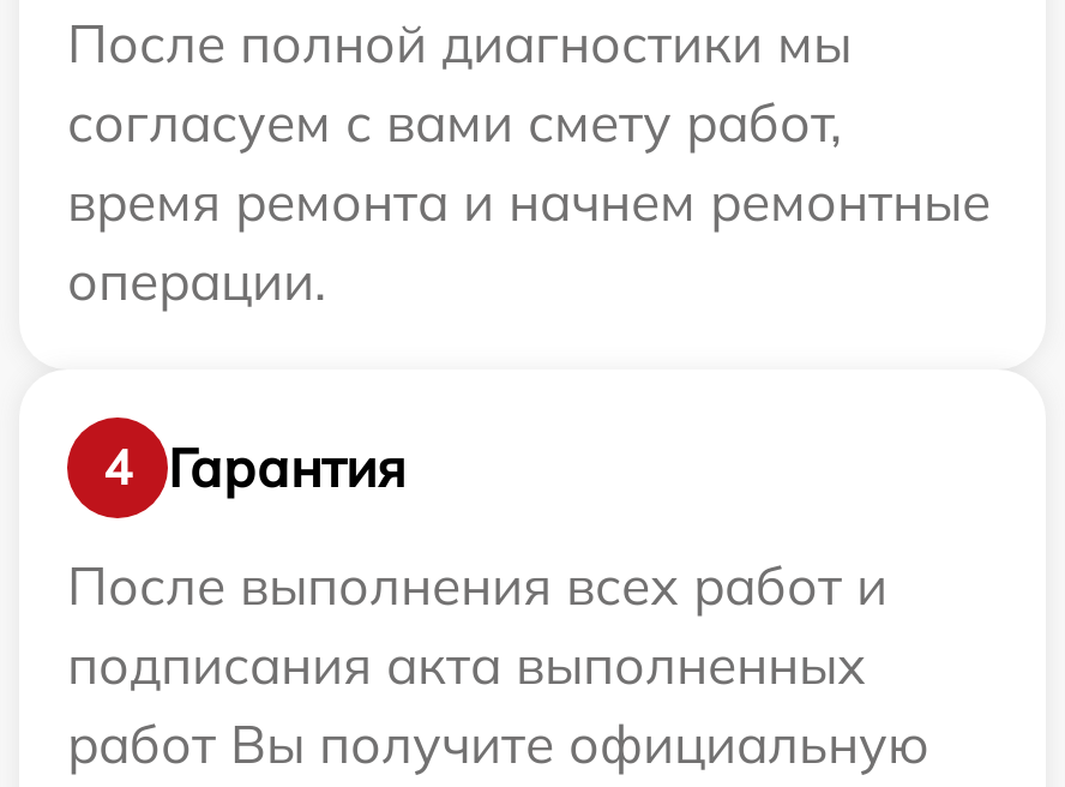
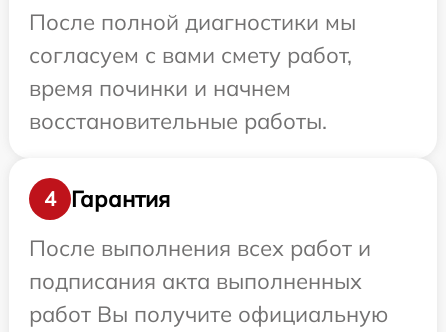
[67,169,991,315] время ремонта и начнем ремонтные | операции. -> [29,74,327,135] время починки и начнем | восстановительные работы.

